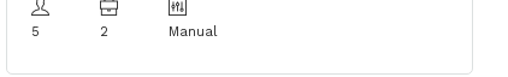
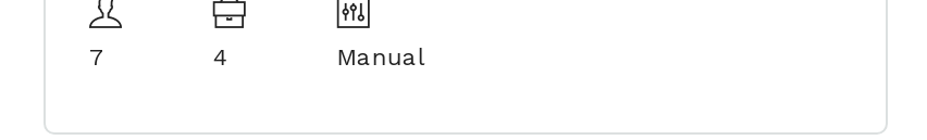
[31,24,108,39] 5 | 2 -> [89,43,228,71] 7 | 4

